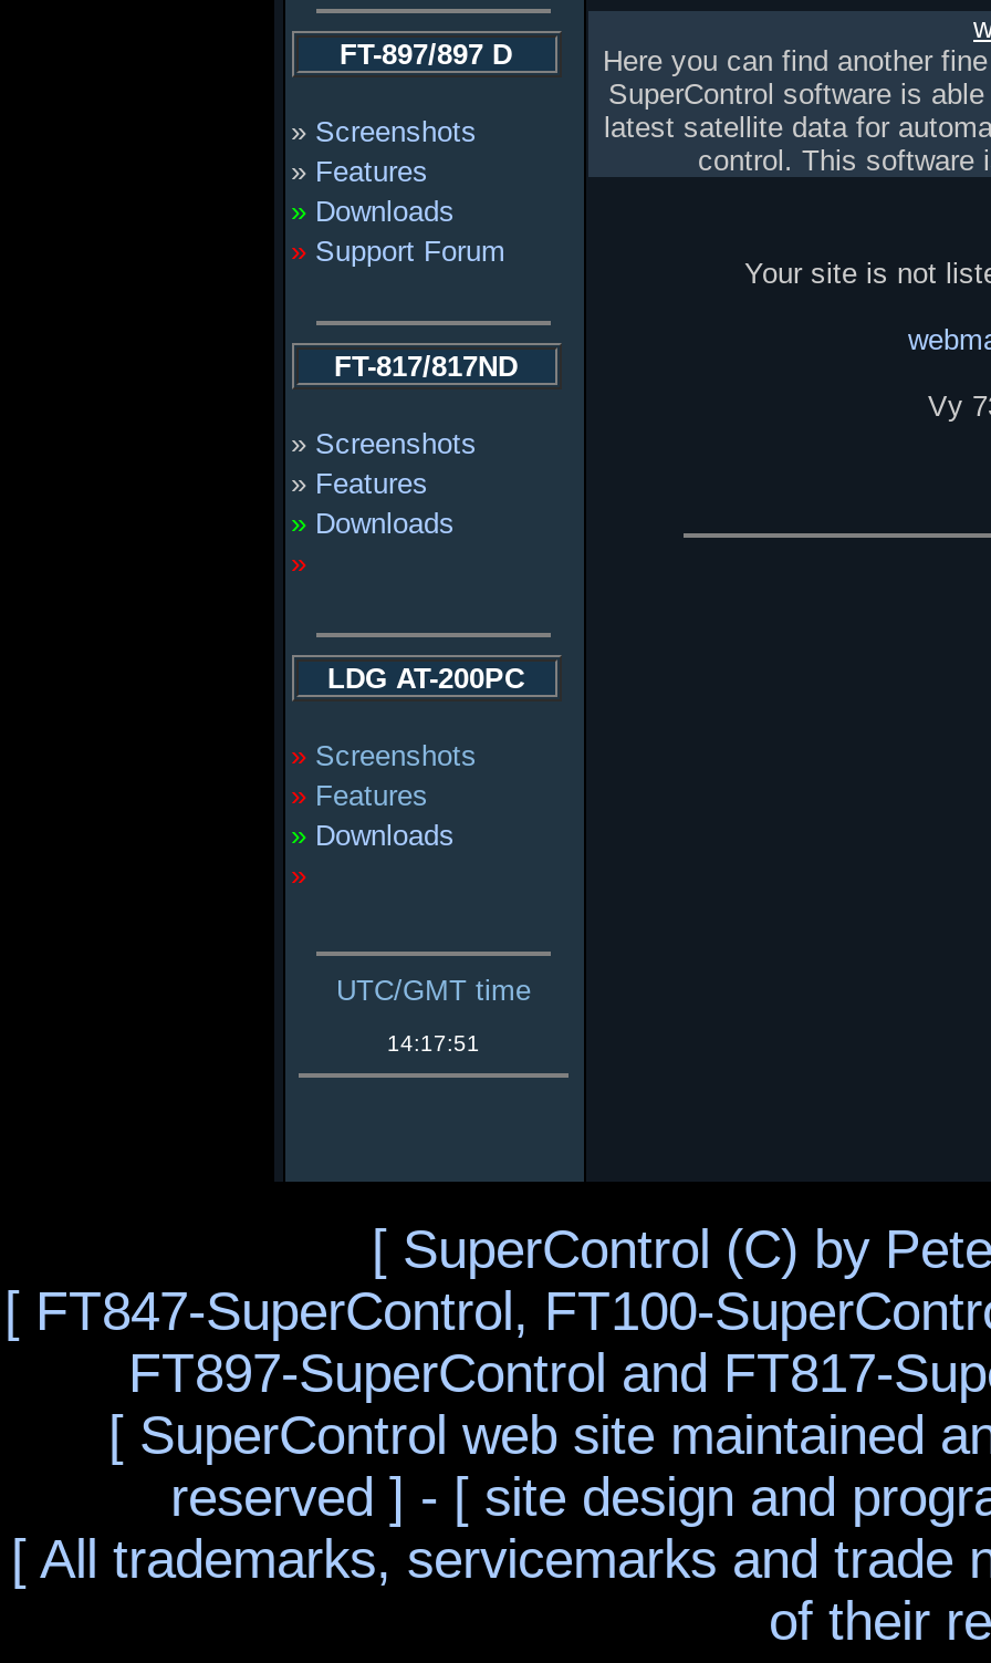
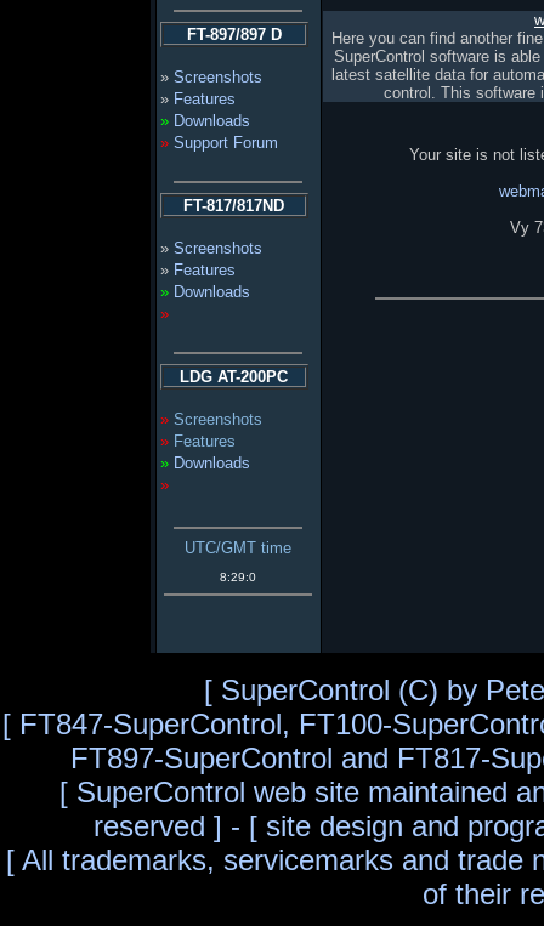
[387,1031,480,1056] 14:17:51 -> [220,570,256,584] 8:29:0

